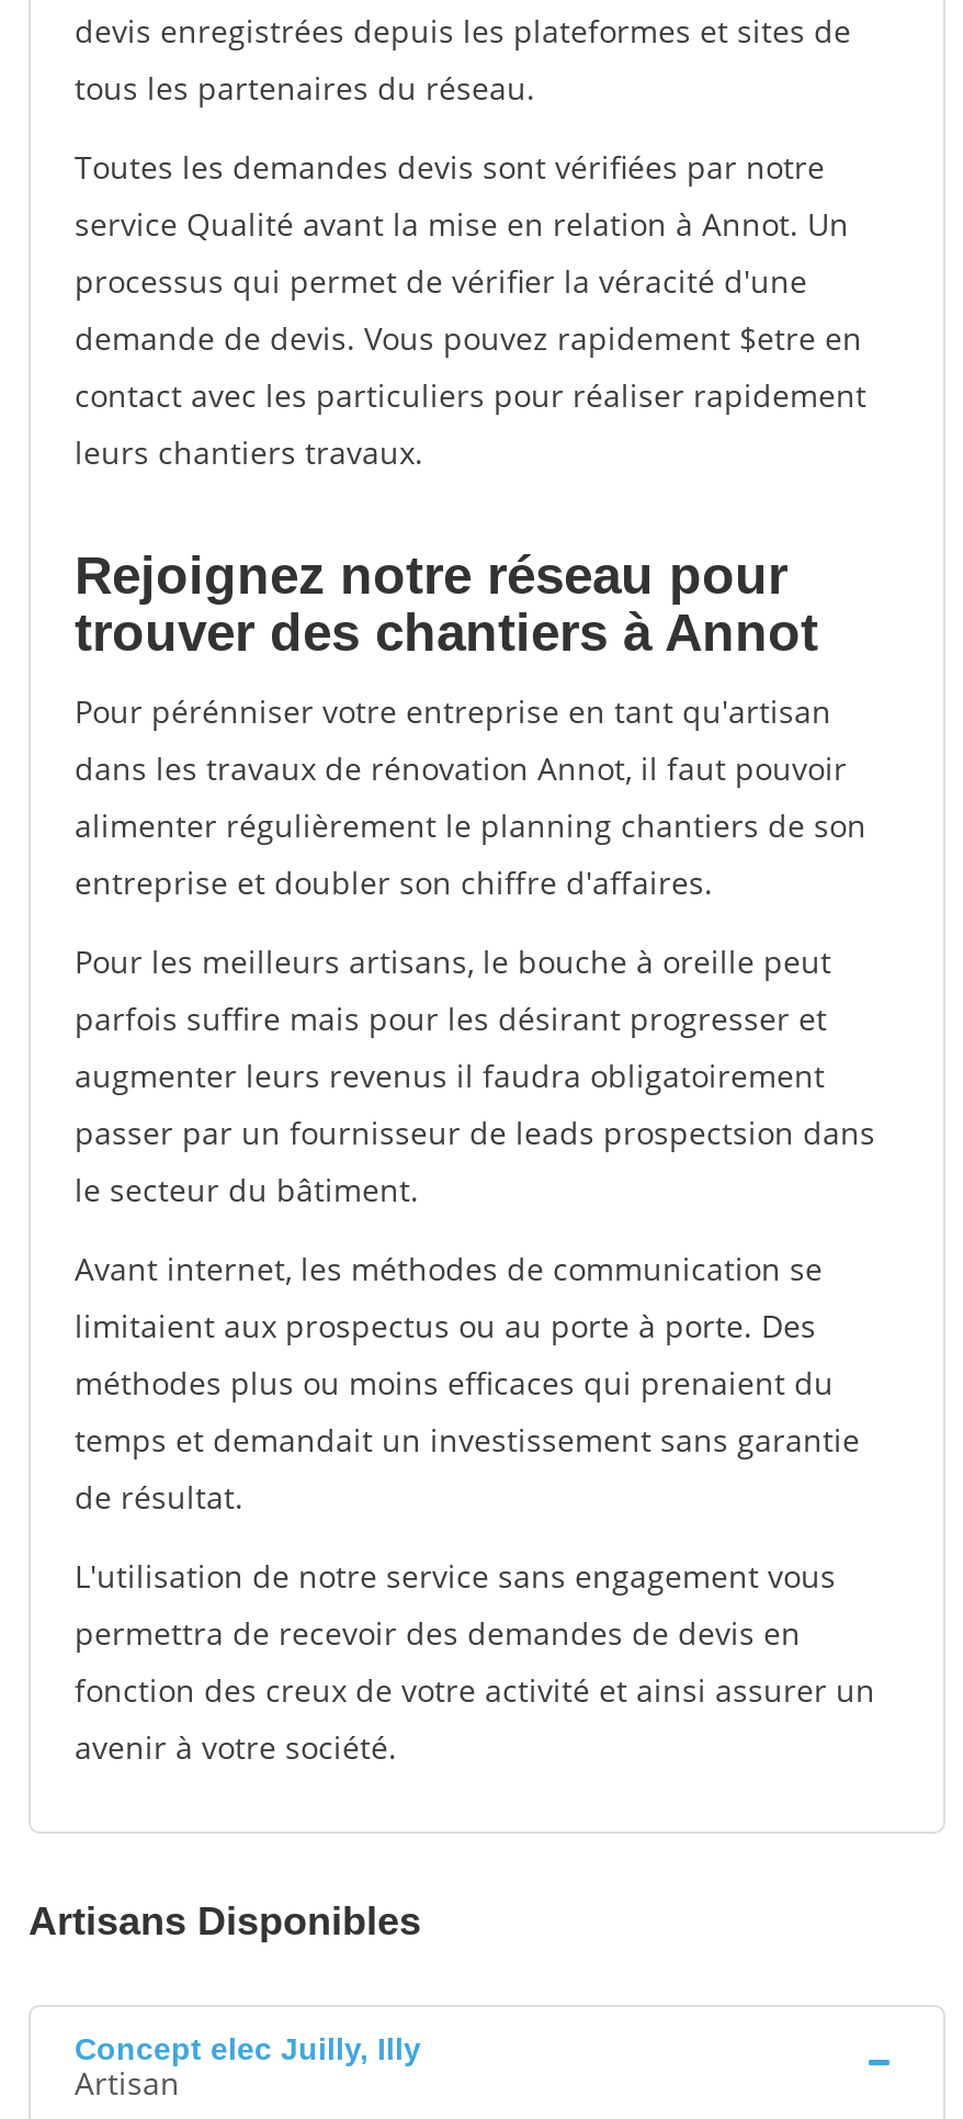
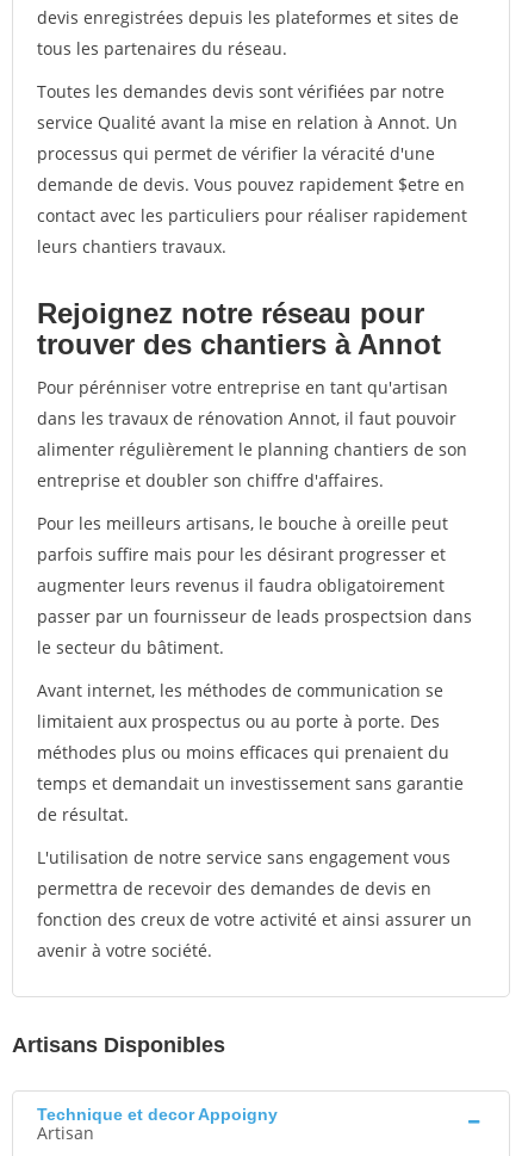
[75,2031,421,2066] Concept elec Juilly, Illy -> [37,1105,278,1124] Technique et decor Appoigny

